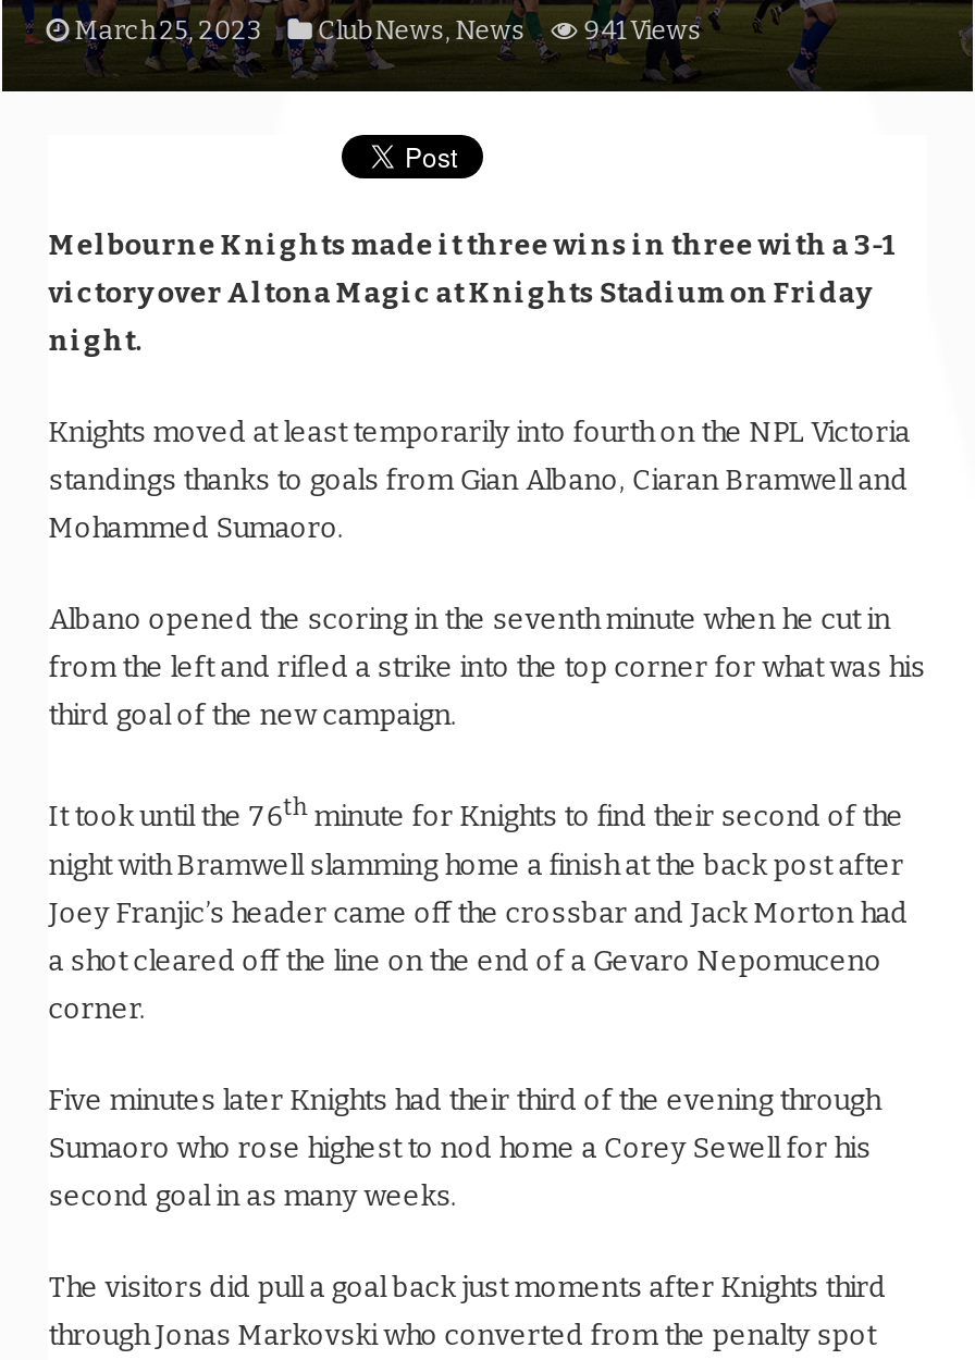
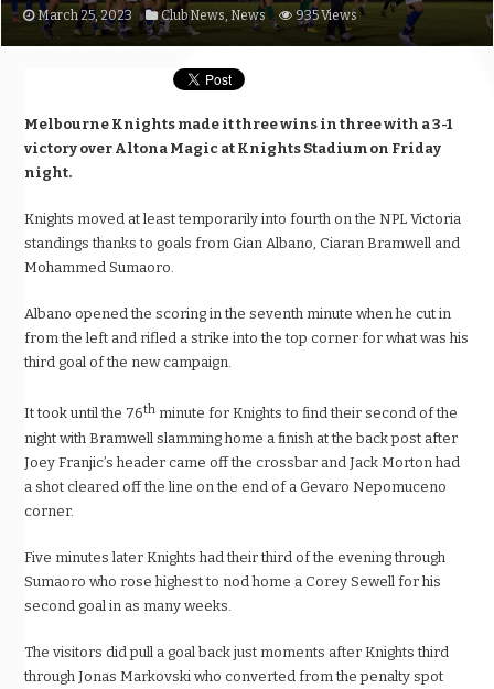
[74,16,701,47] March 25, 2023 Club News, News 941 Views -> [38,8,357,24] March 25, 2023 Club News, News 935 Views

